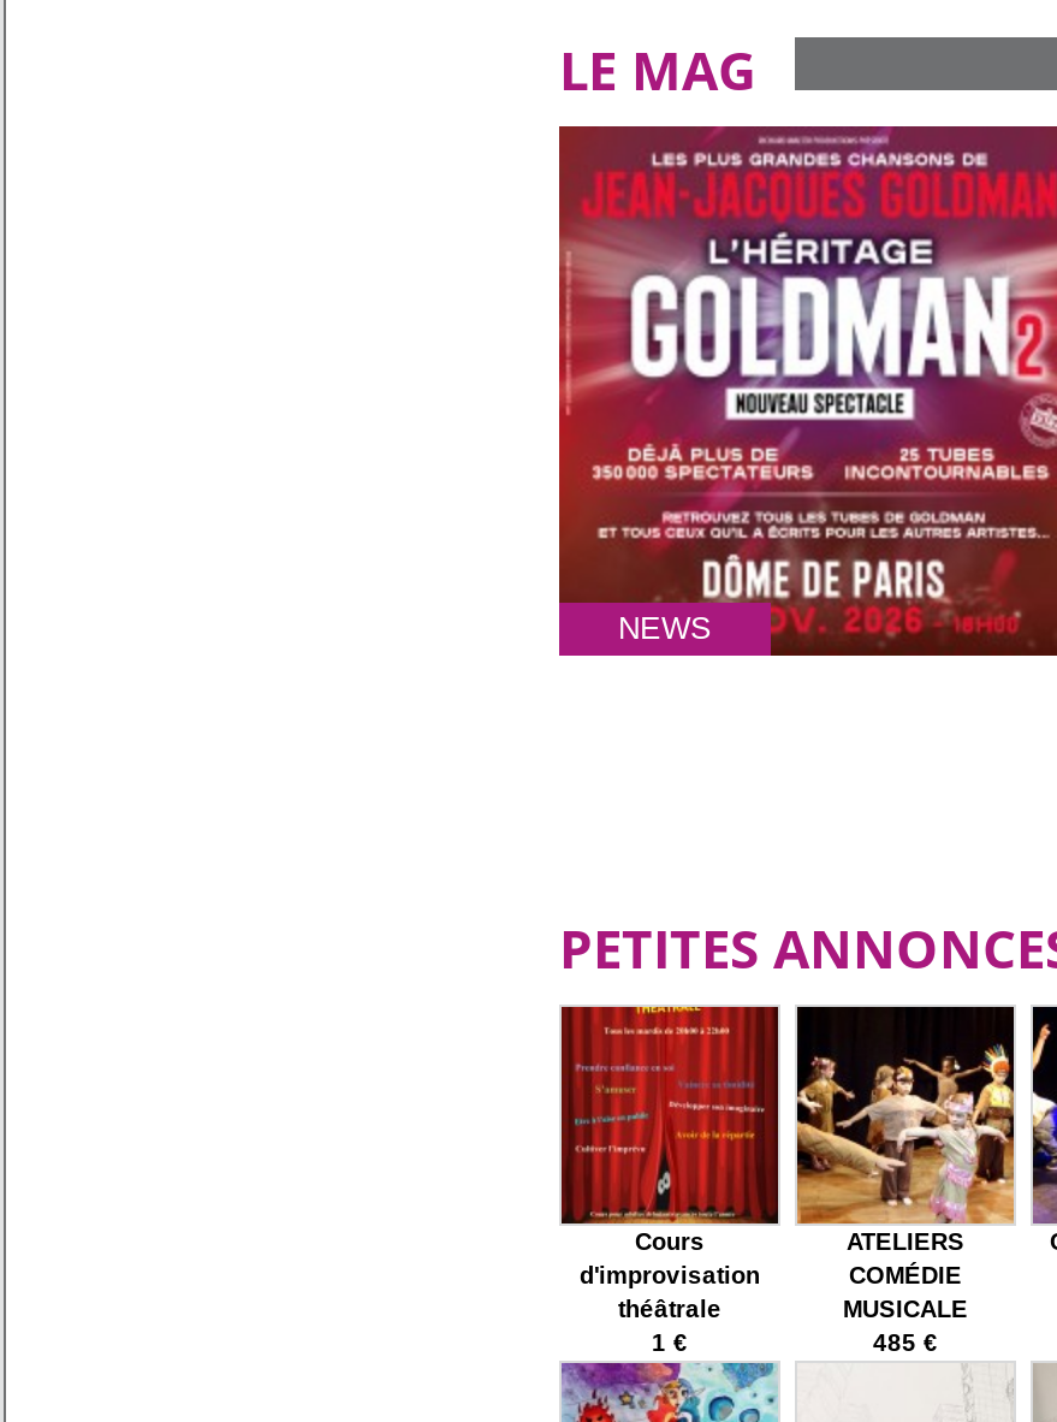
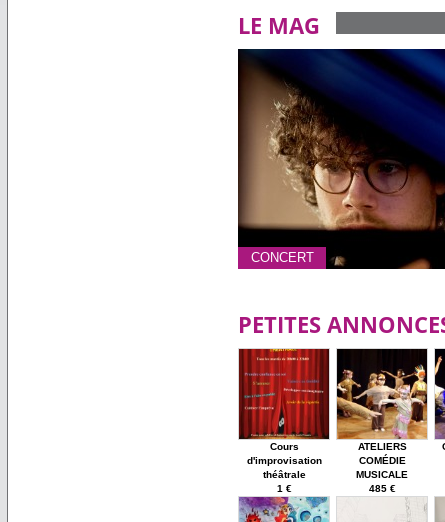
[557,124,1050,658] [image] | NEWS -> [237,48,442,270] [image] | CONCERT

